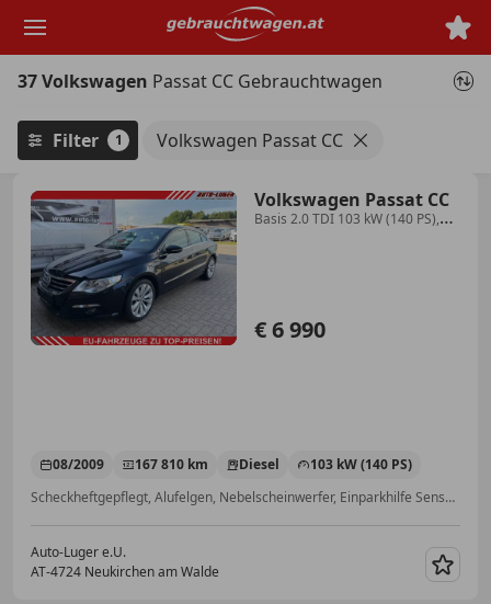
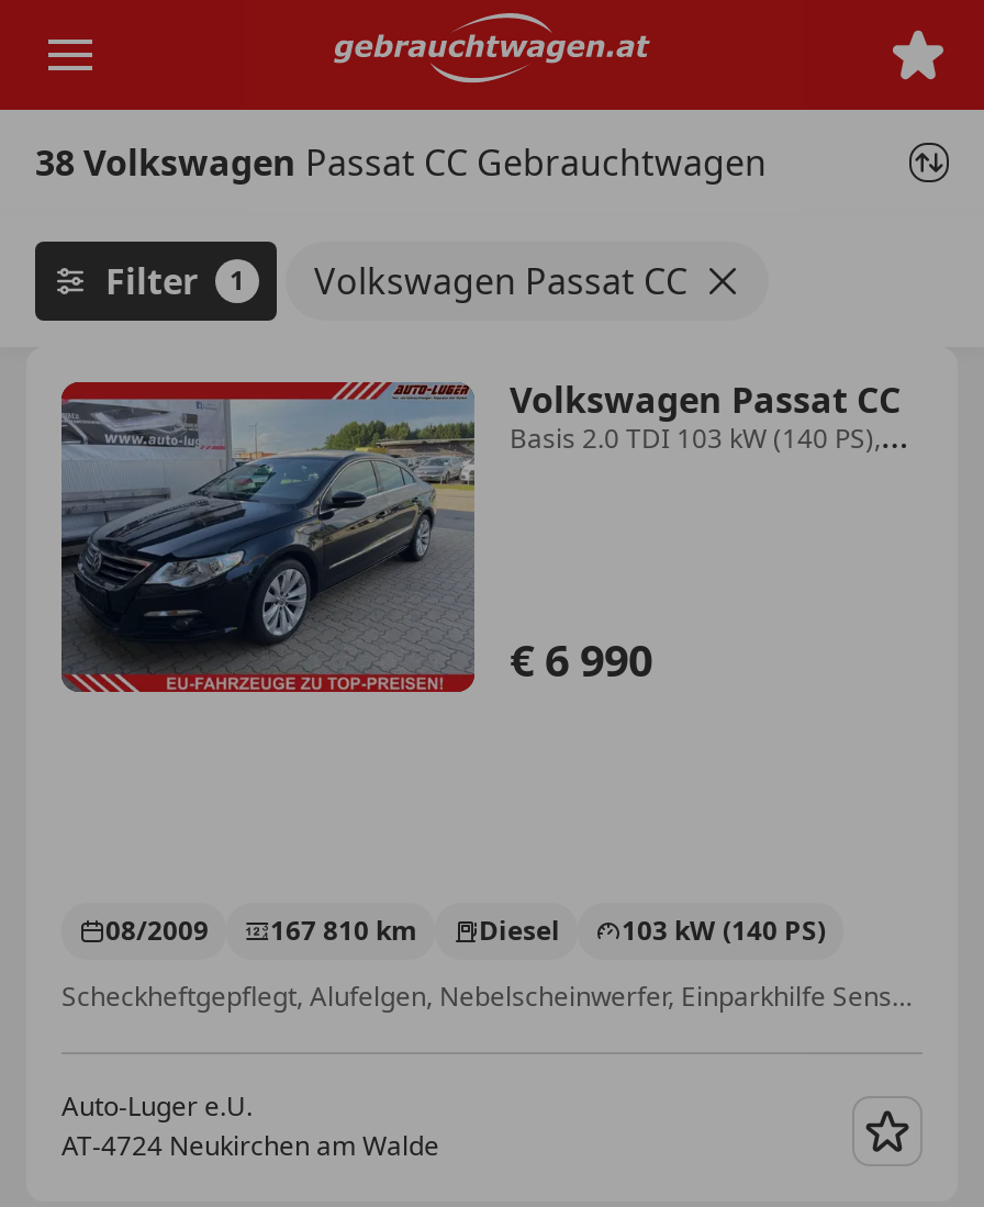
[18,69,382,93] 37 Volkswagen Passat CC Gebrauchtwagen -> [35,138,767,187] 38 Volkswagen Passat CC Gebrauchtwagen

